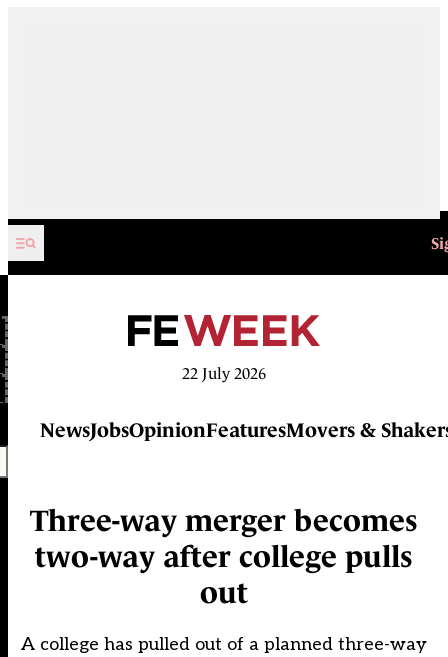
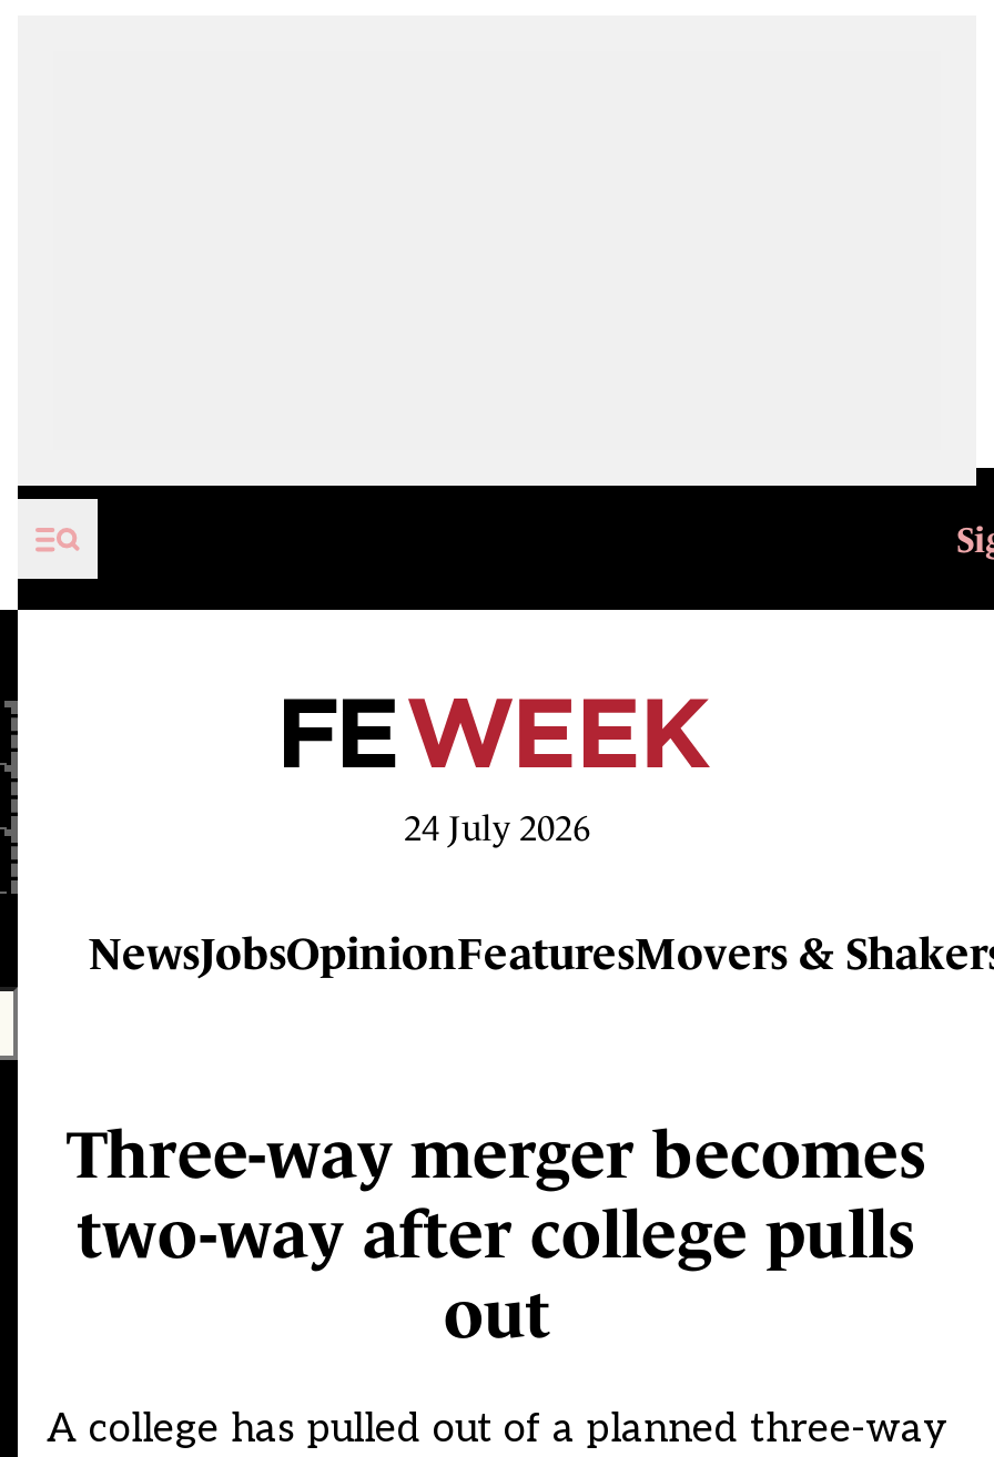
[182,365,266,382] 22 July 2026 -> [404,810,590,848] 24 July 2026

